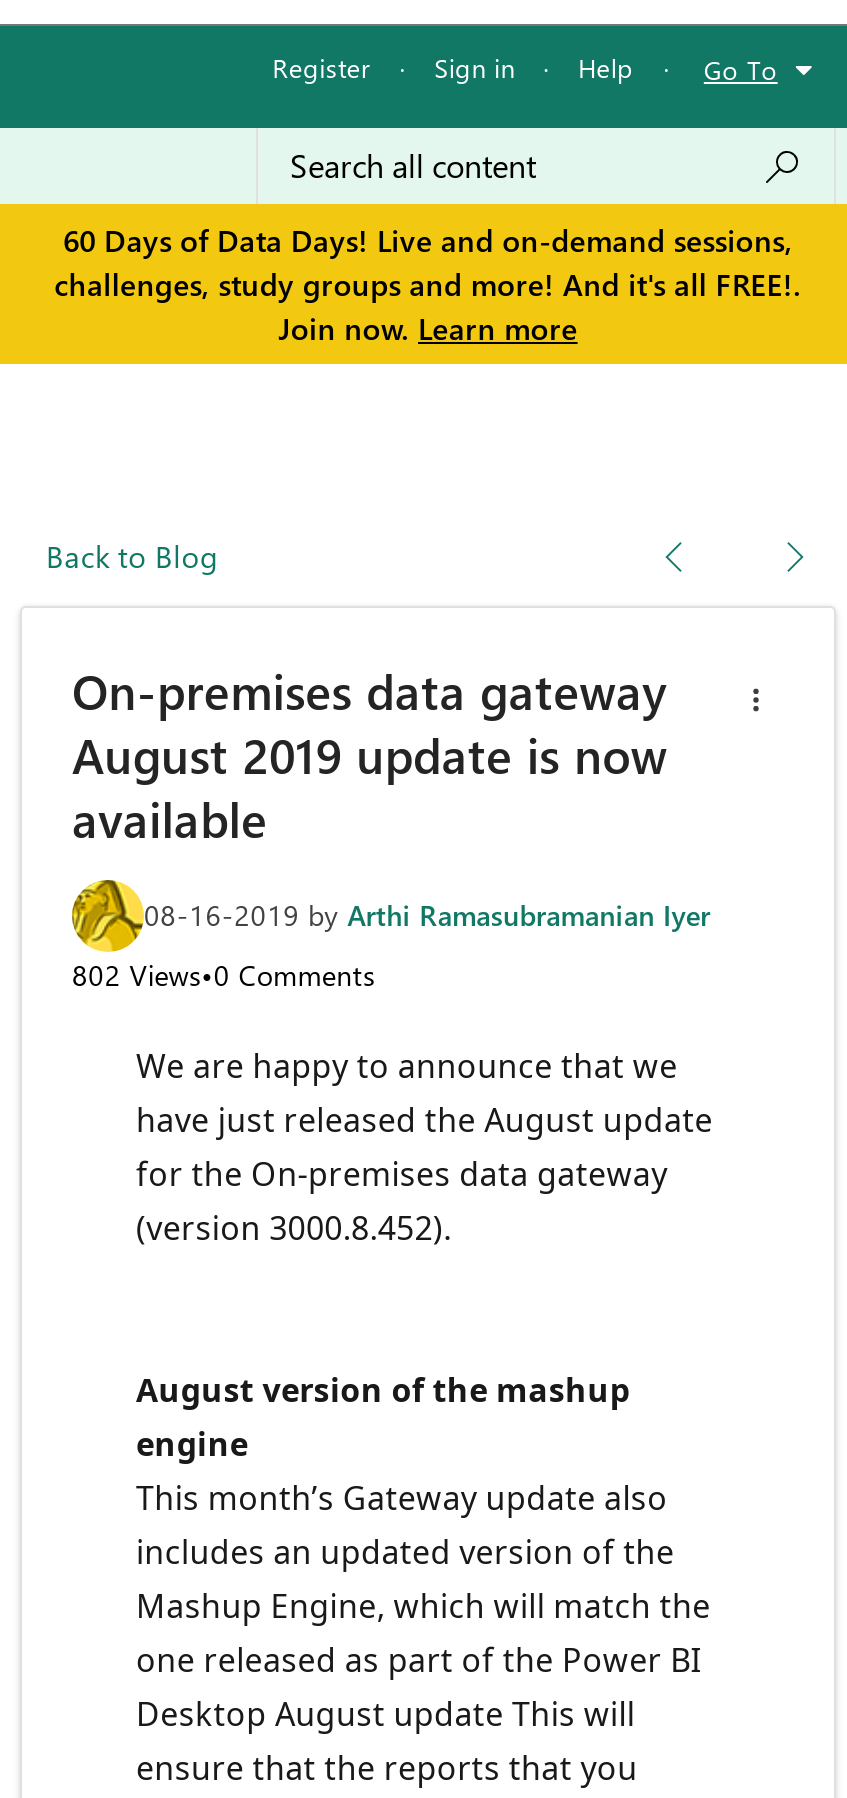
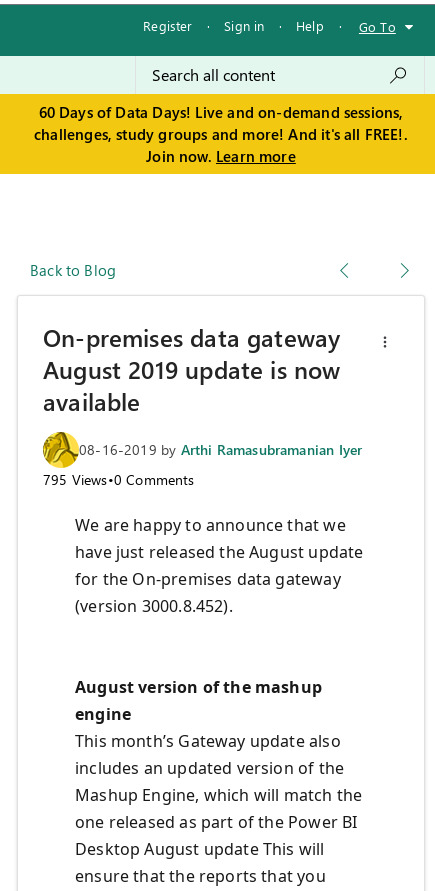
[72,957,375,995] 802 Views•0 Comments -> [43,470,195,489] 795 Views•0 Comments

